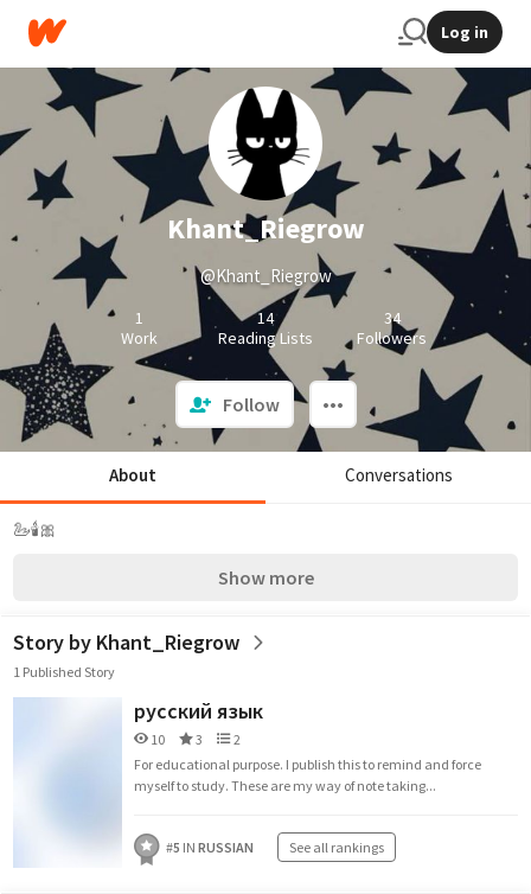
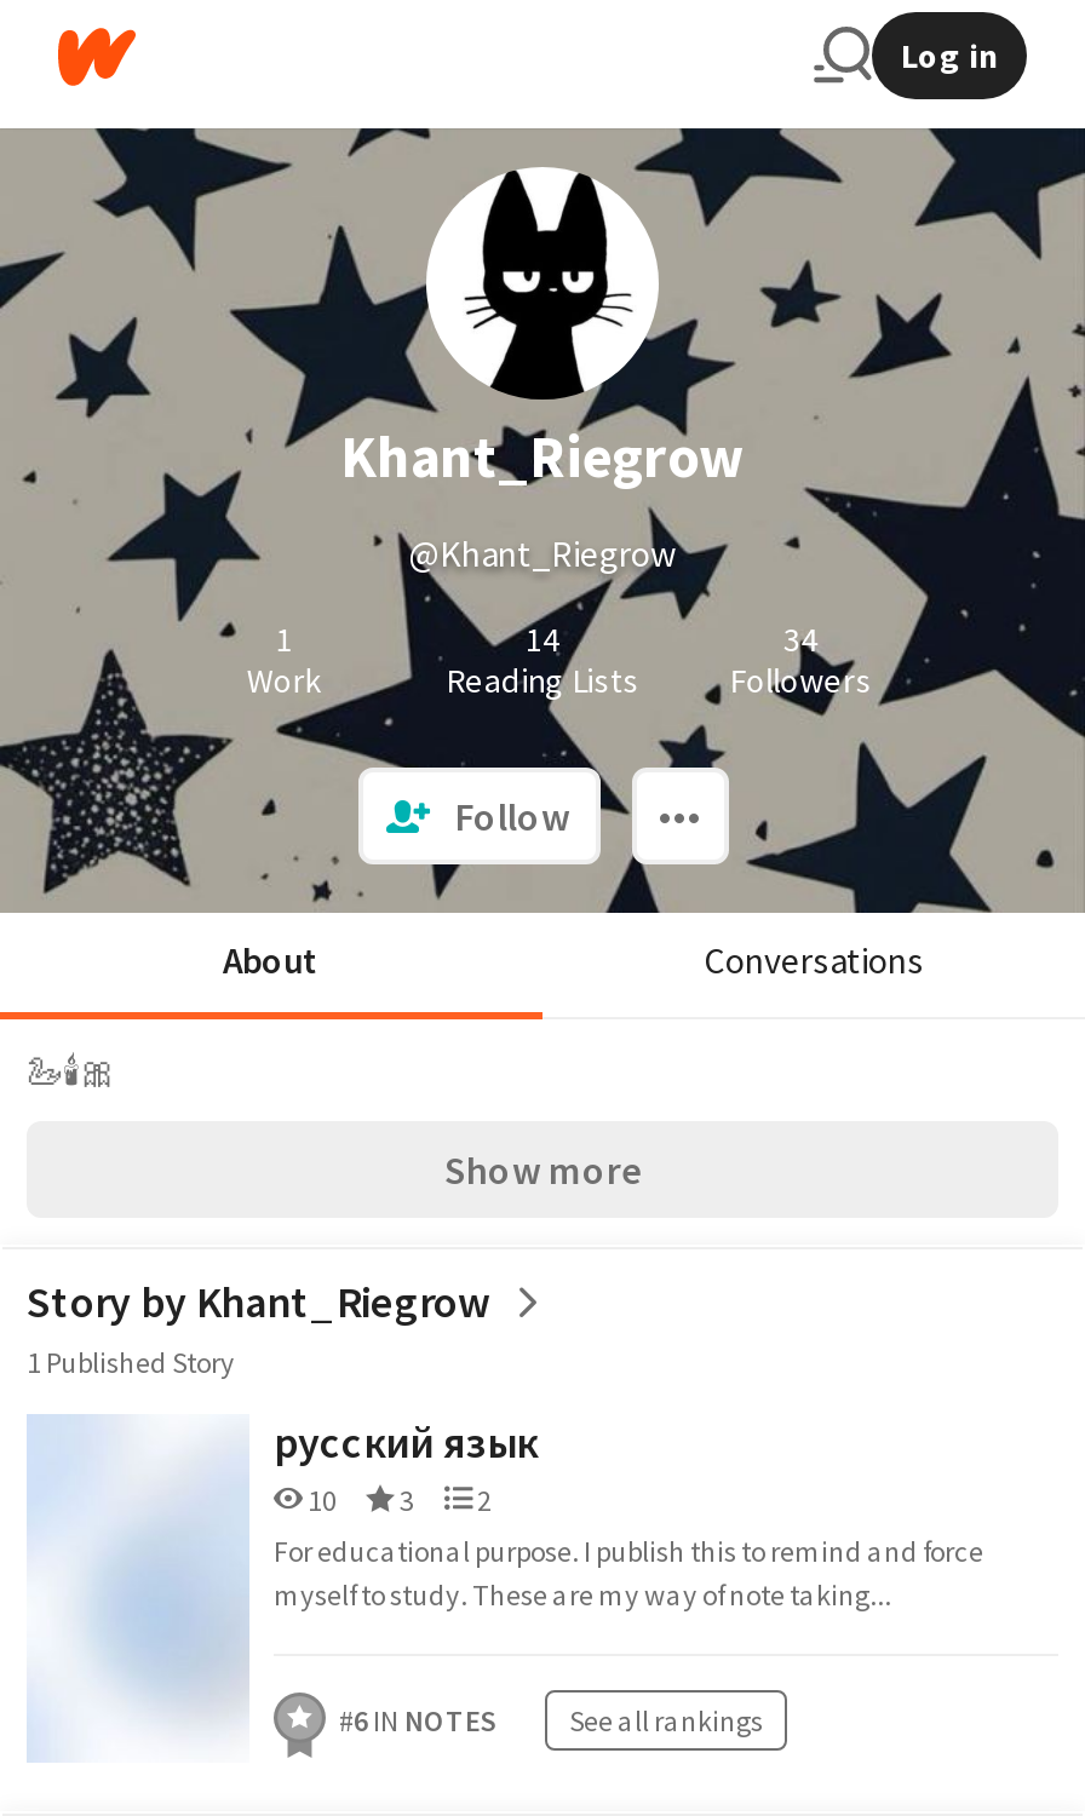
[166,838,384,856] #5 IN RUSSIAN See all rankings -> [339,1702,763,1739] #6 IN NOTES See all rankings

